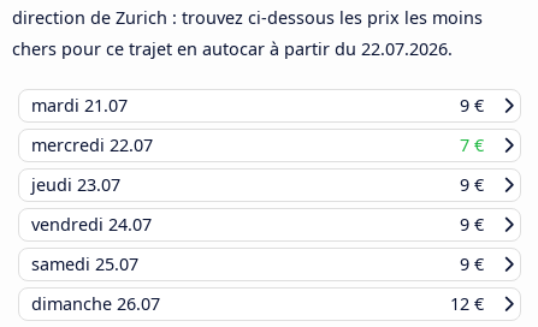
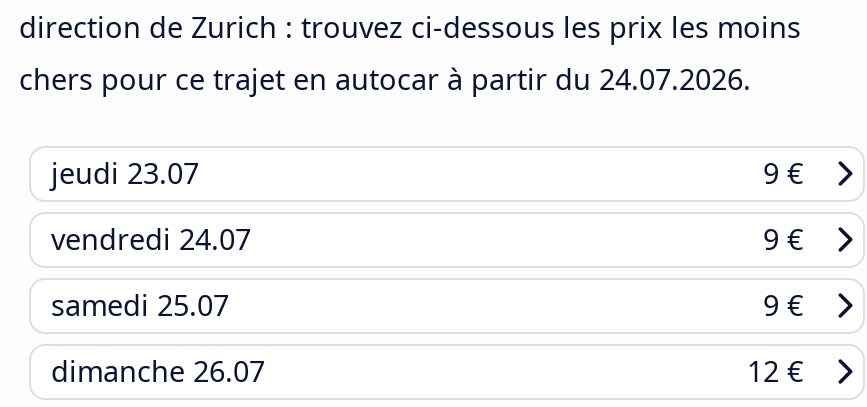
[12,38,484,157] chers pour ce trajet en autocar à partir du 22.07.2026. | mardi 21.07 | 9 € | mercredi 22.07 | 7 € -> [19,61,751,99] chers pour ce trajet en autocar à partir du 24.07.2026.

